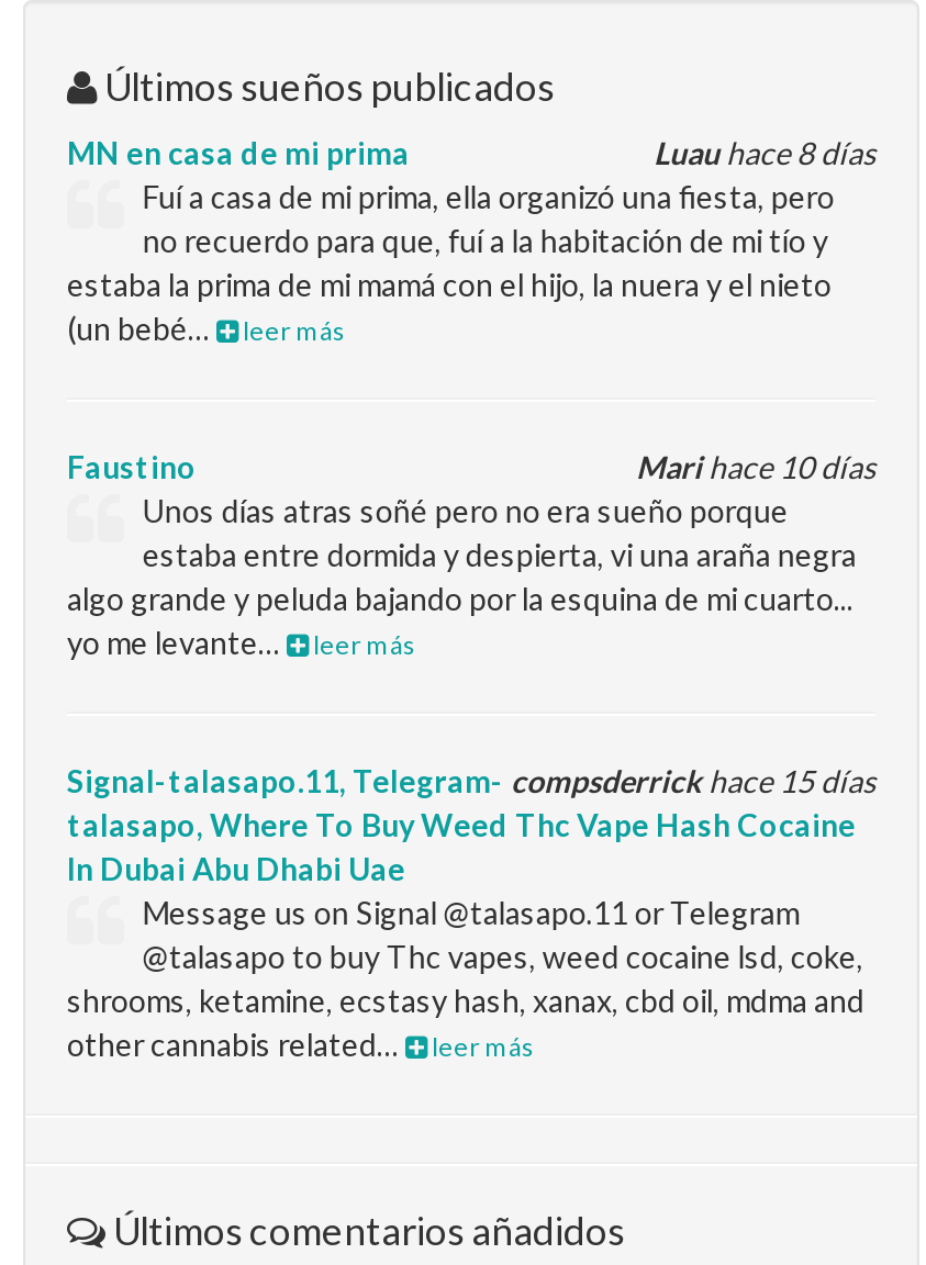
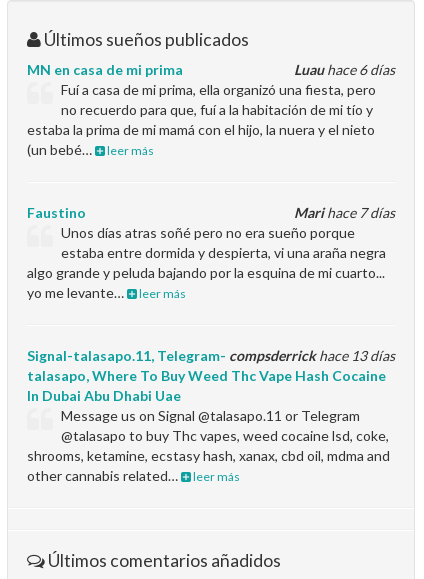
[654,134,875,171] Luau hace 8 días -> [294,61,395,78] Luau hace 6 días
[636,448,875,485] Marihace 10 días -> [294,204,395,221] Marihace 7 días
[511,762,875,799] compsderrick hace 15 días -> [229,347,395,364] compsderrick hace 13 días

